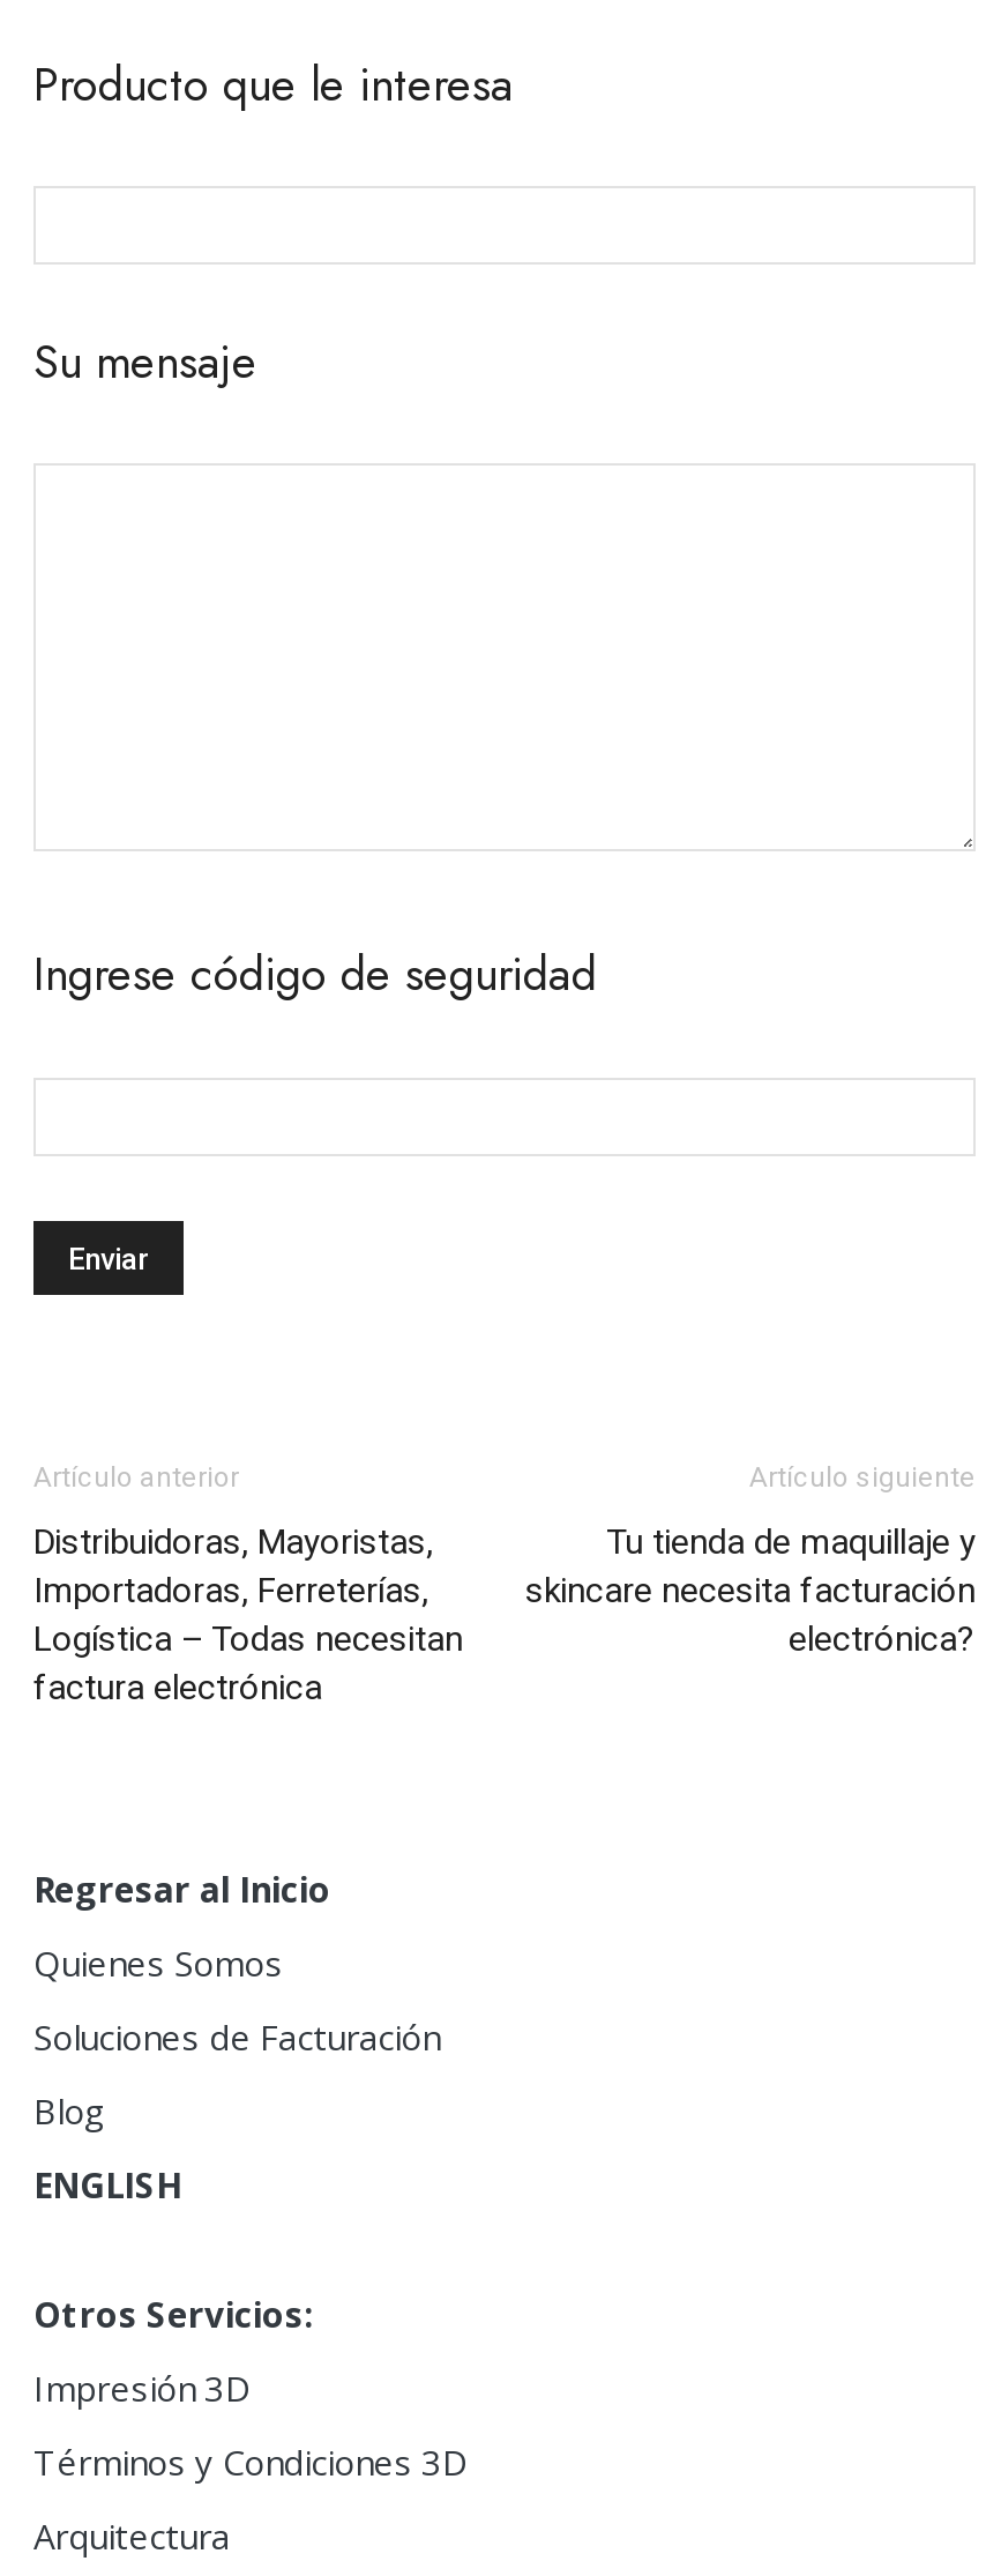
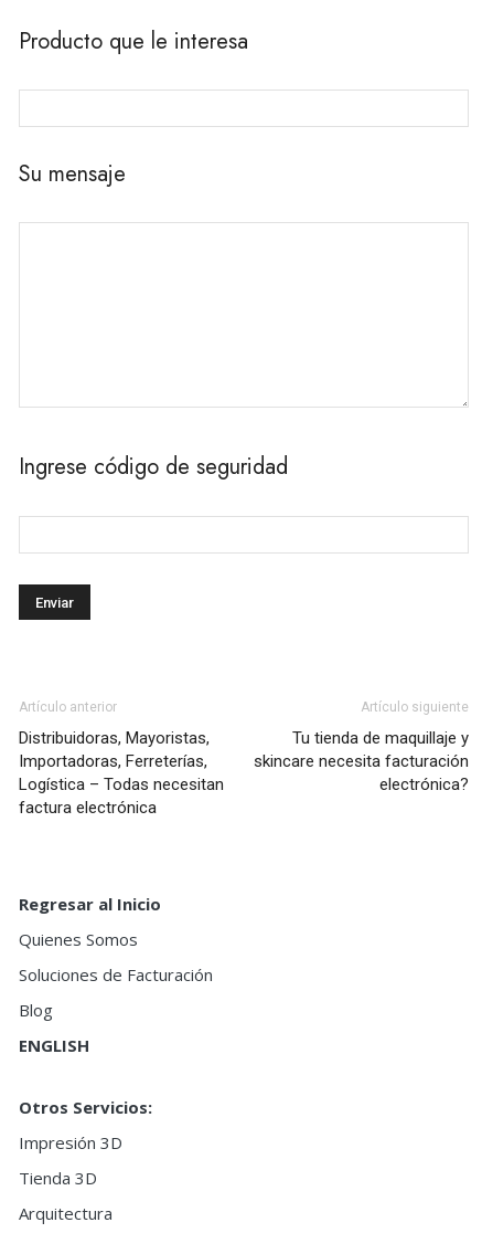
[33,2437,468,2484] Términos y Condiciones 3D -> [19,1166,97,1188] Tienda 3D

